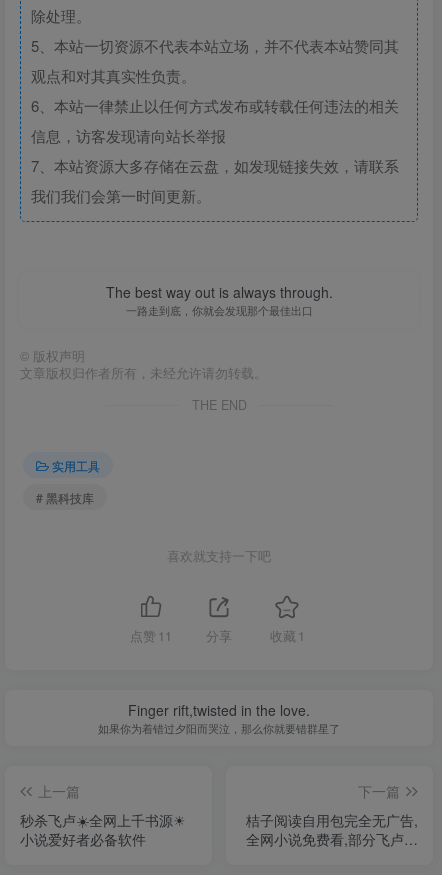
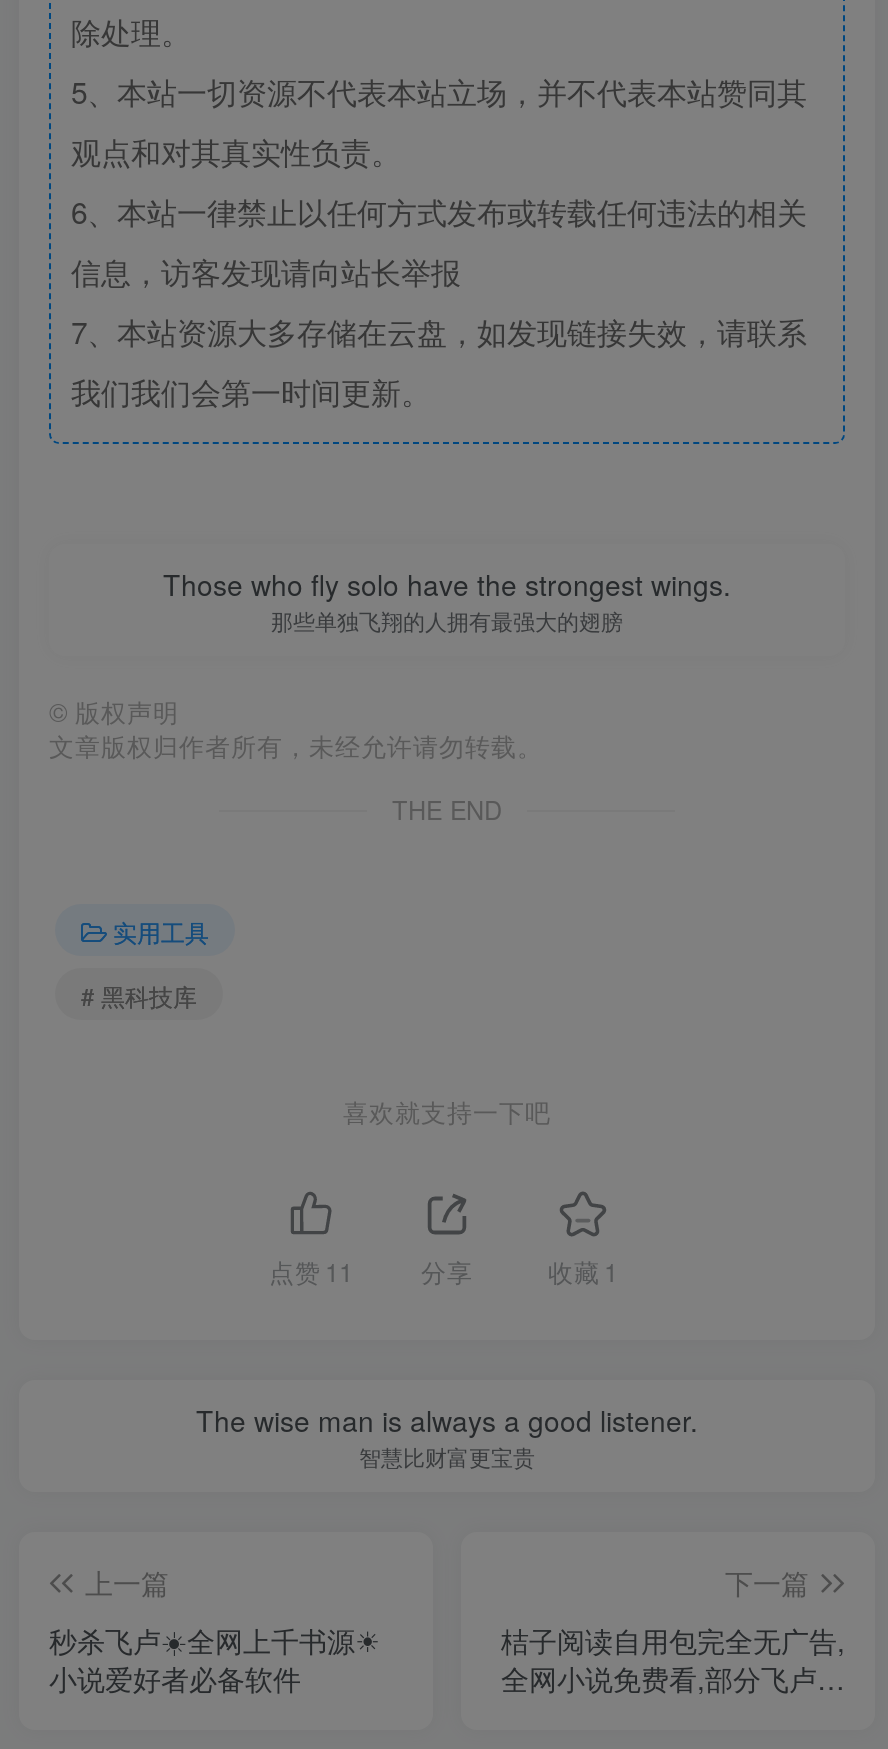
[105,282,332,318] The best way out is always through. | 一路走到底，你就会发现那个最佳出口 -> [163,564,731,636] Those who fly solo have the strongest wings. | 那些单独飞翔的人拥有最强大的翅膀
[98,700,340,736] Finger rift,twisted in the love. | 如果你为着错过夕阳而哭泣，那么你就要错群星了 -> [196,1400,698,1472] The wise man is always a good listener. | 智慧比财富更宝贵

